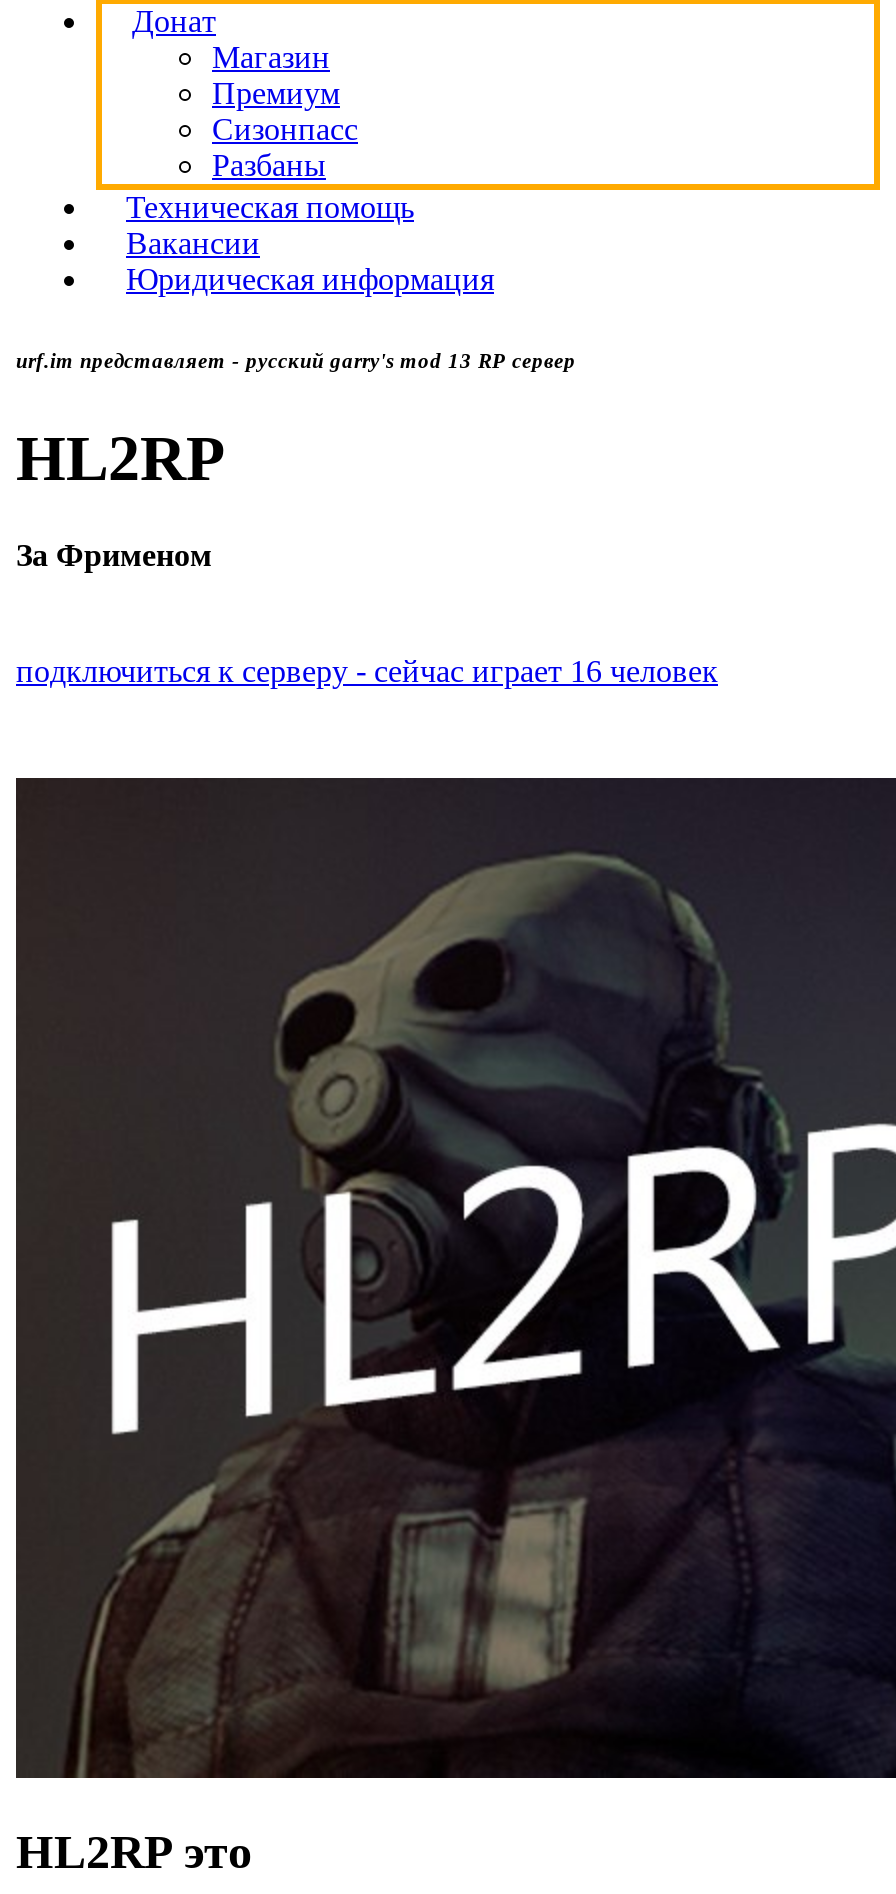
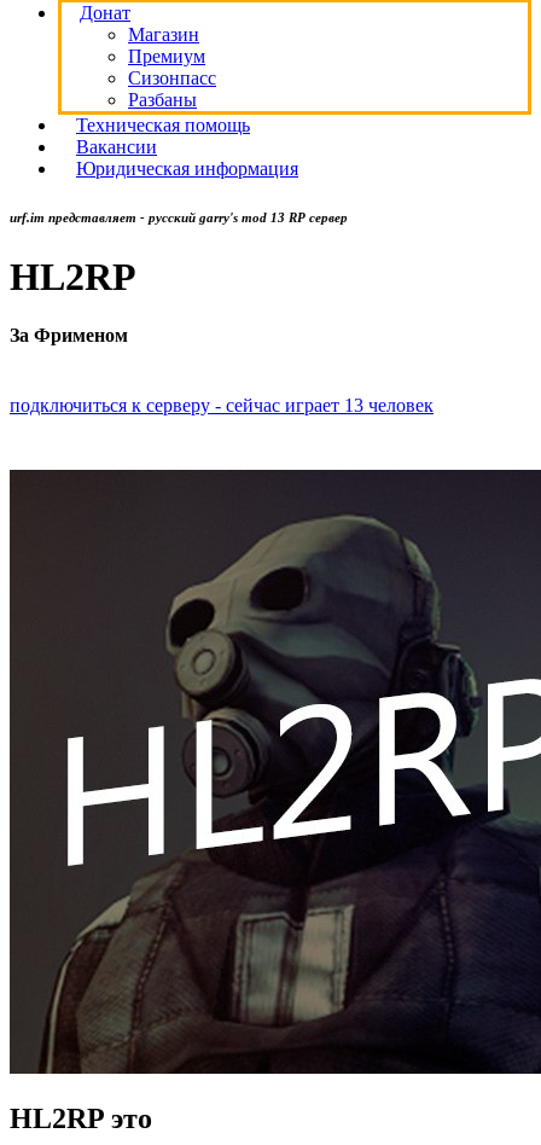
[16,653,718,687] подключиться к серверу - сейчас играет 16 человек -> [10,394,434,415] подключиться к серверу - сейчас играет 13 человек

